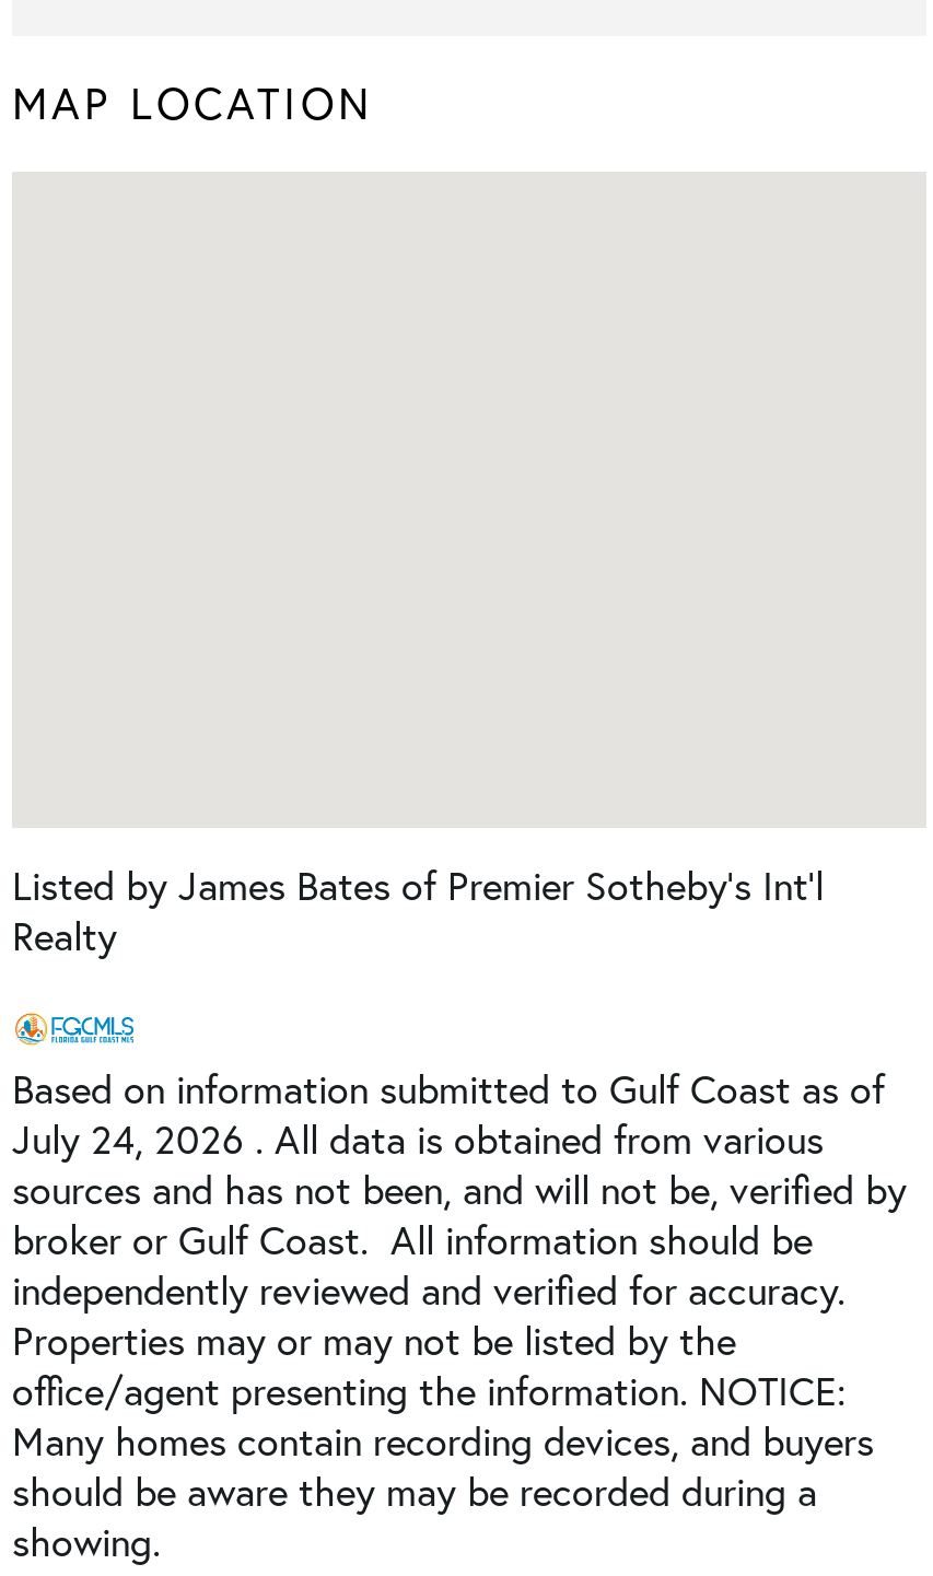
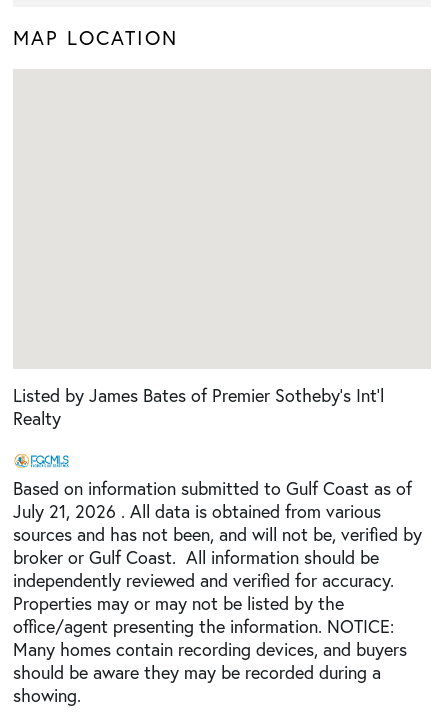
[12,1114,824,1164] July 24, 2026 . All data is obtained from various -> [13,500,381,523] July 21, 2026 . All data is obtained from various

